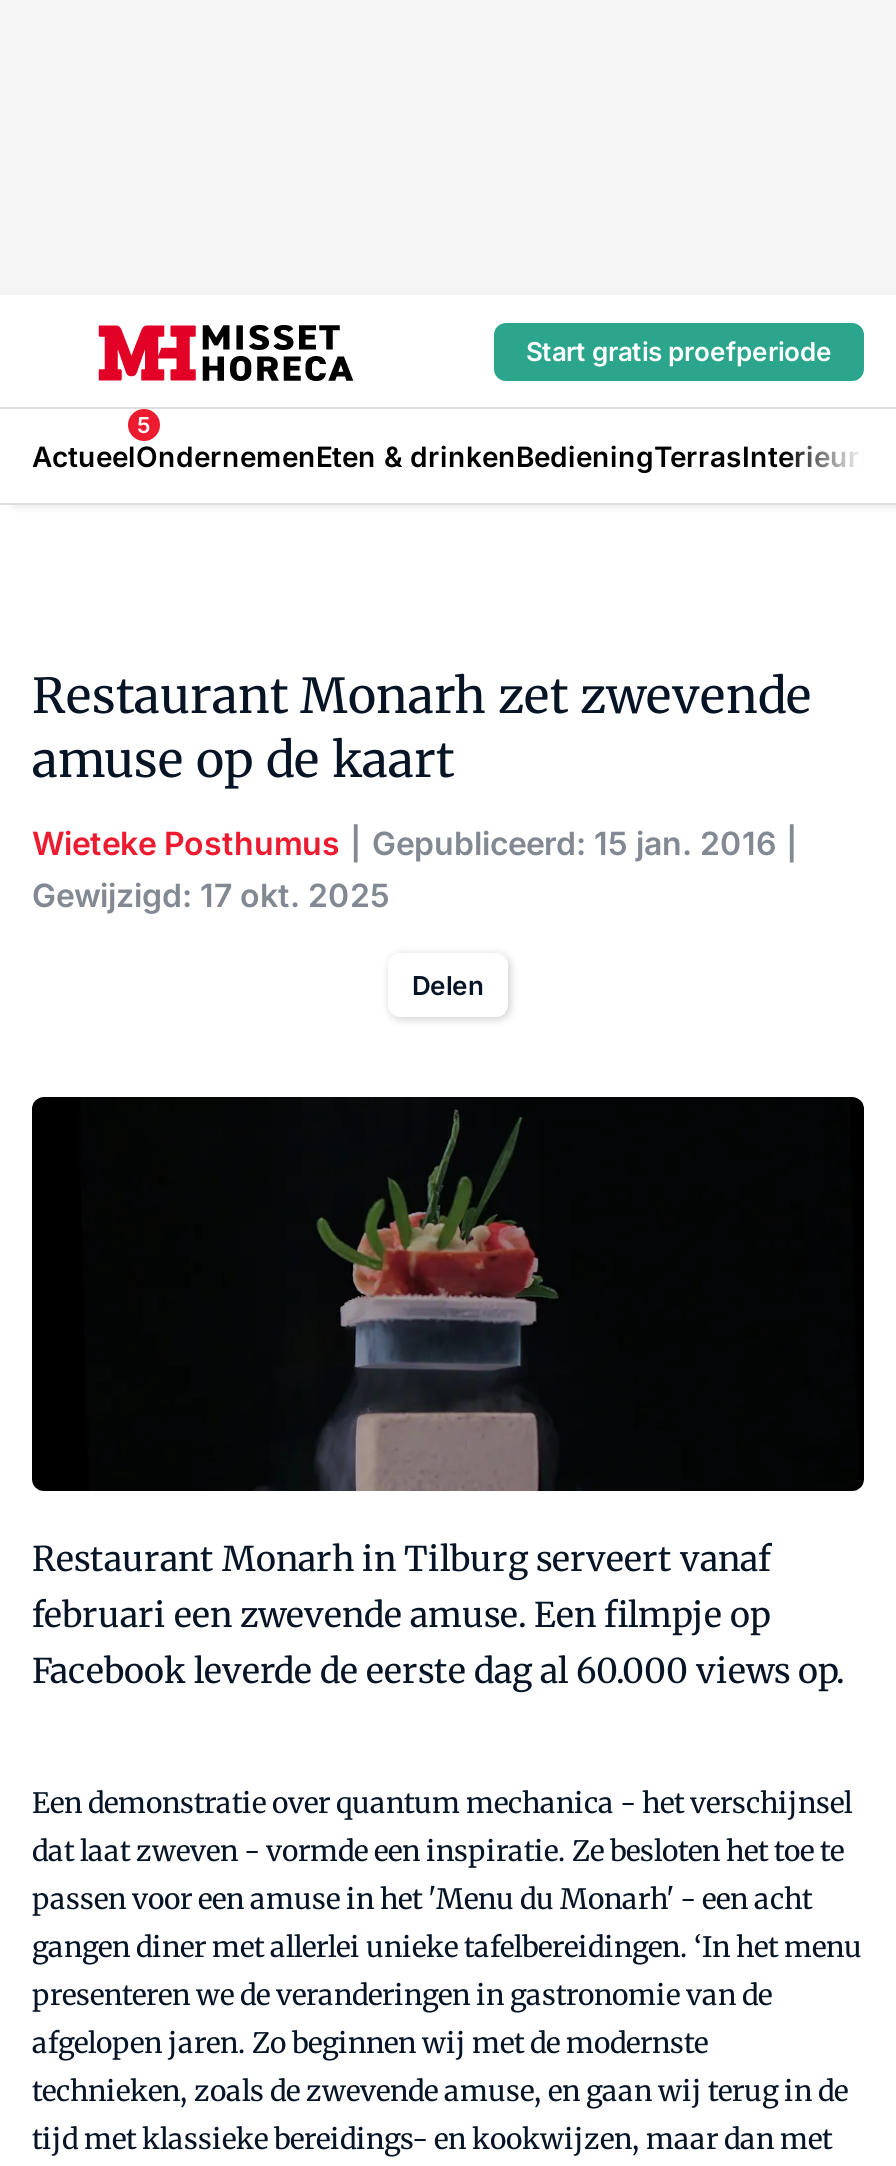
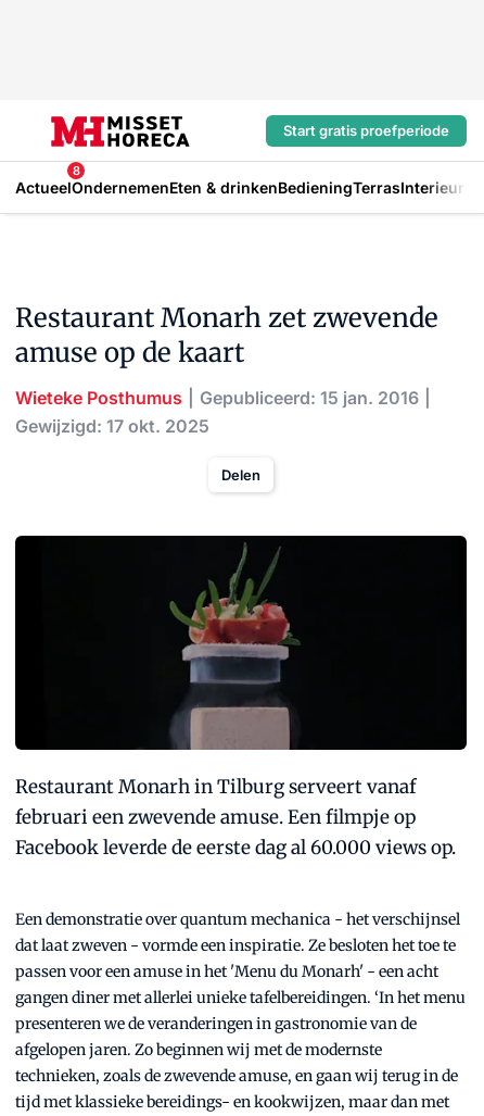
[137,411,151,439] 5 -> [72,163,80,178] 8

